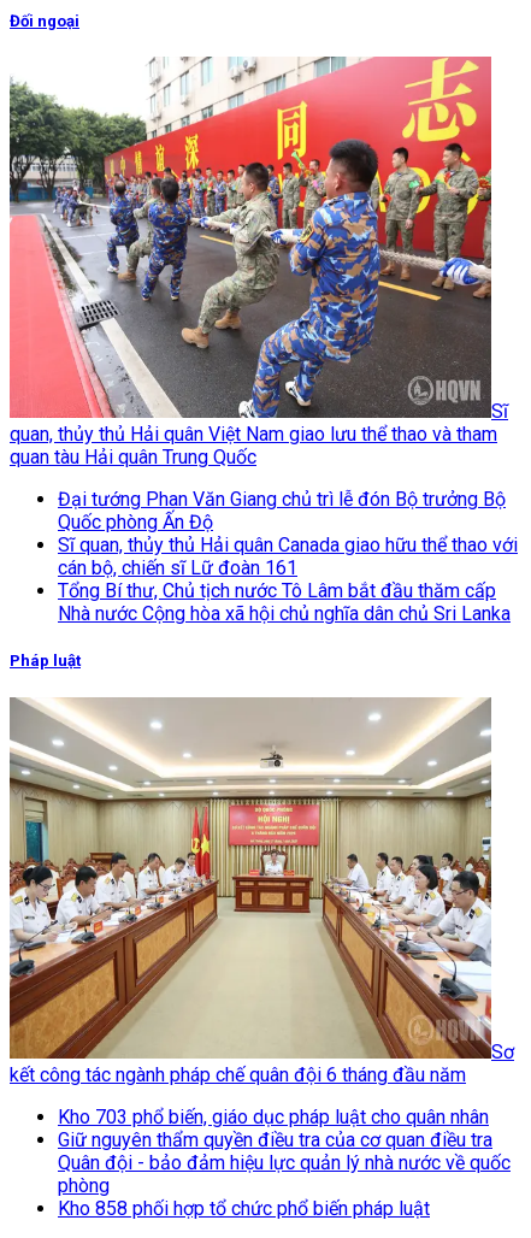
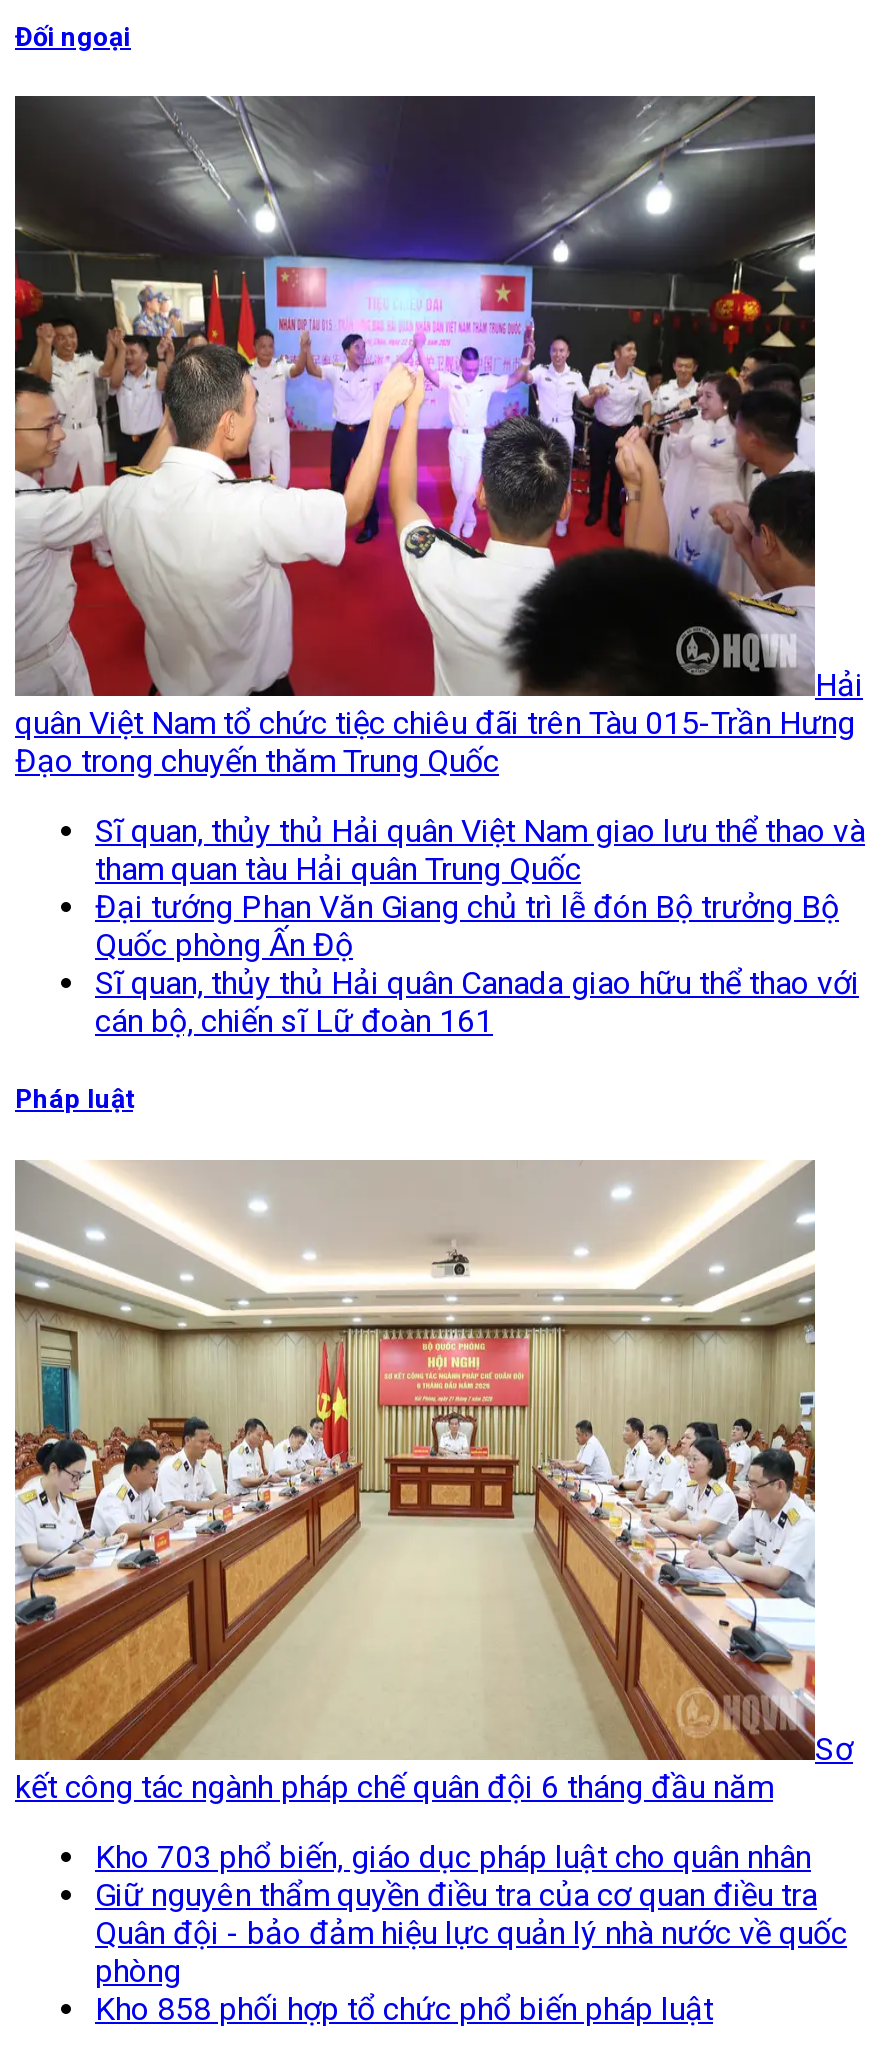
[8,55,508,469] [image] | Sĩ | quan, thủy thủ Hải quân Việt Nam giao lưu thể thao và tham | quan tàu Hải quân Trung Quốc -> [13,94,865,888] [image] | Hải | quân Việt Nam tổ chức tiệc chiêu đãi trên Tàu 015-Trần Hưng | Đạo trong chuyến thăm Trung Quốc | Sĩ quan, thủy thủ Hải quân Việt Nam giao lưu thể thao và | tham quan tàu Hải quân Trung Quốc
moved [58,488,518,579] -> [95,888,859,1040]: Đại tướng Phan Văn Giang chủ trì lễ đón Bộ trưởng Bộ | Quốc phòng Ấn Độ | Sĩ quan, thủy thủ Hải quân Canada giao hữu thể thao với | cán bộ, chiến sĩ Lữ đoàn 161
[58,579,511,625] Tổng Bí thư, Chủ tịch nước Tô Lâm bắt đầu thăm cấp | Nhà nước Cộng hòa xã hội chủ nghĩa dân chủ Sri Lanka -> none

